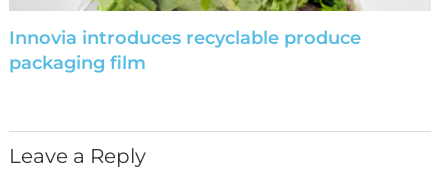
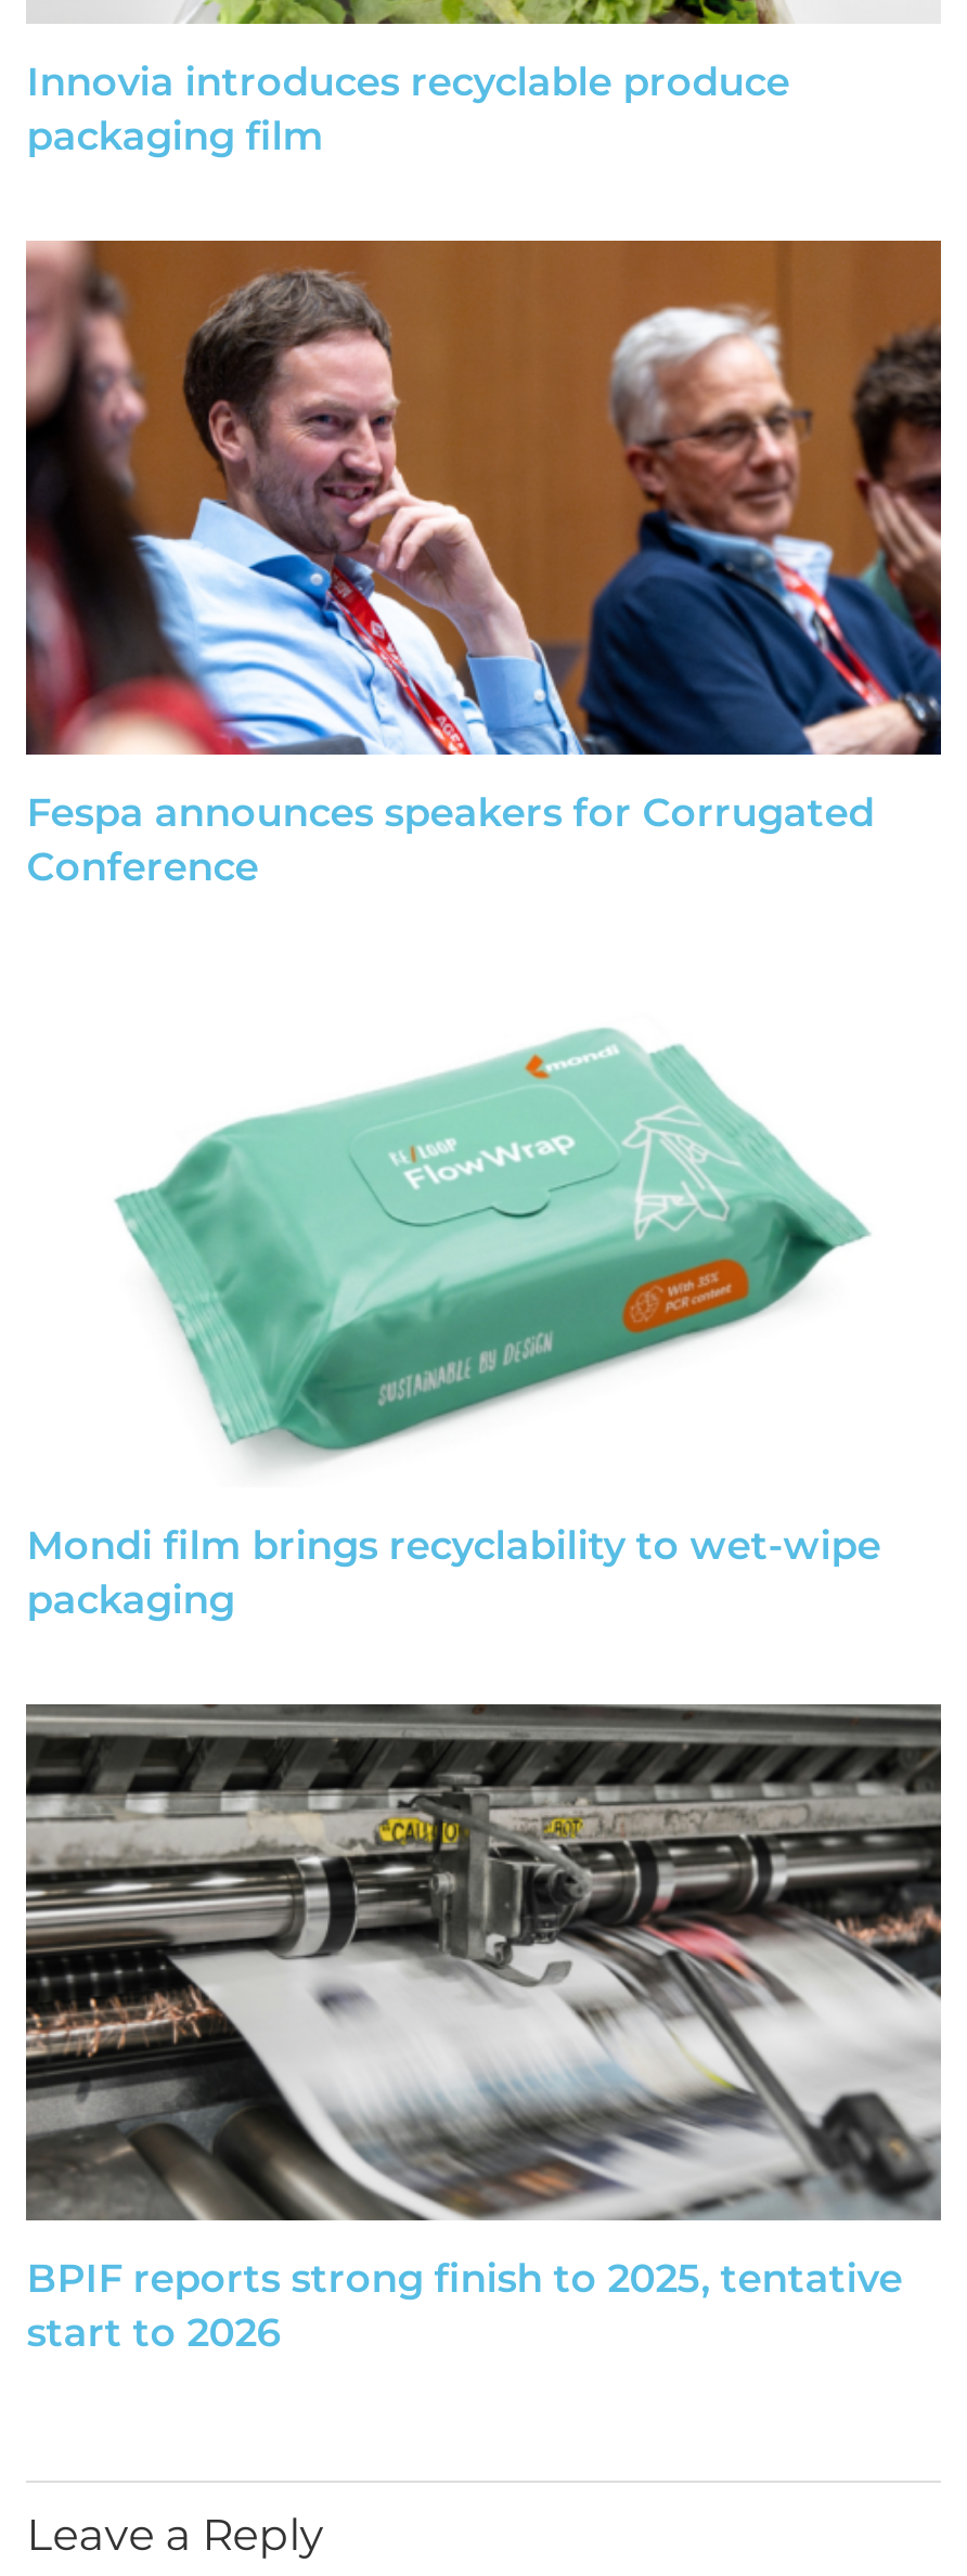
none -> [24,239,943,891] [image] | Fespa announces speakers for Corrugated | Conference
none -> [24,1702,943,2356] [image] | BPIF reports strong finish to 2025, tentative | start to 2026
none -> [26,1026,881,1624] [image] | Mondi film brings recyclability to wet-wipe | packaging

